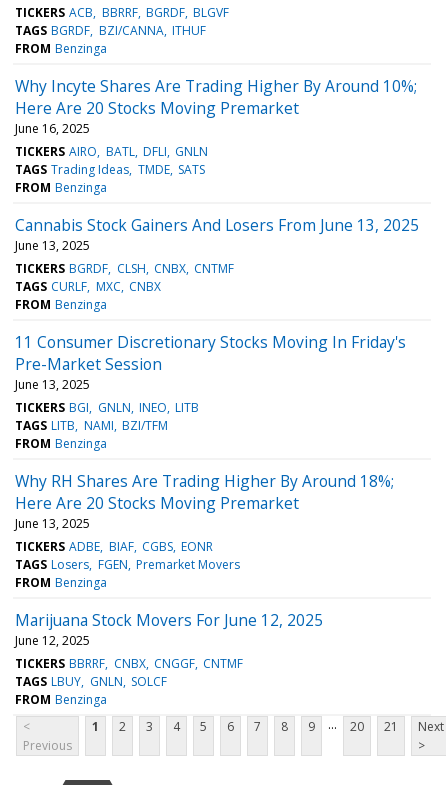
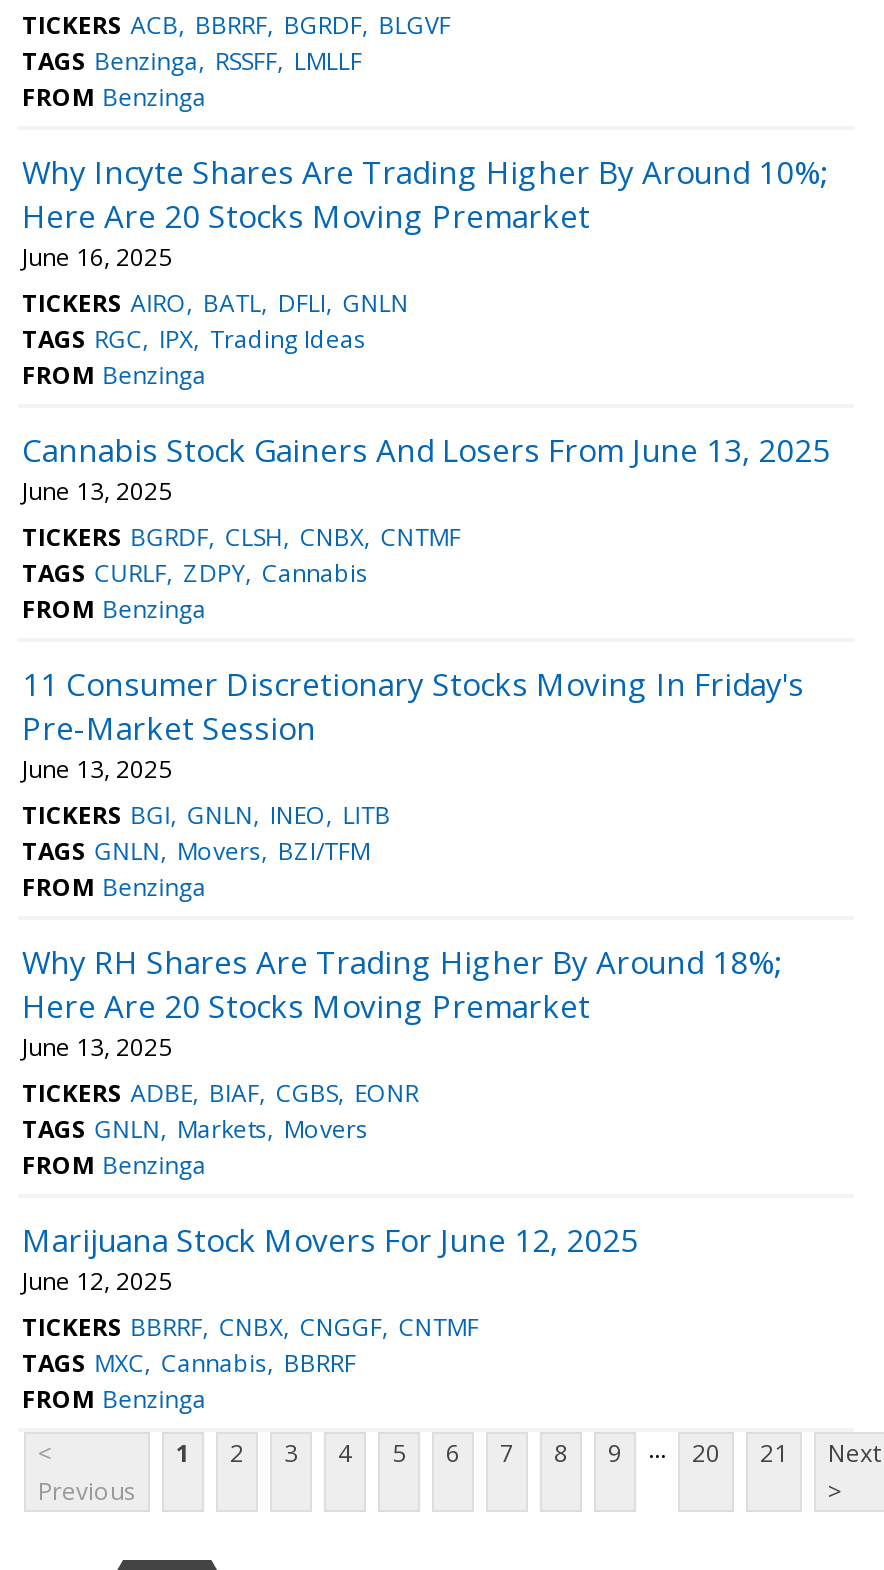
[15,22,206,39] TAGS BGRDF BZI/CANNA ITHUF -> [22,44,362,78] TAGS Benzinga RSSFF LMLLF
[15,161,205,178] TAGS Trading Ideas TMDE SATS -> [22,322,366,356] TAGS RGC IPX Trading Ideas
[15,278,161,295] TAGS CURLF MXC CNBX -> [22,556,368,590] TAGS CURLF ZDPY Cannabis
[15,417,168,434] TAGS LITB NAMI BZI/TFM -> [22,834,370,868] TAGS GNLN Movers BZI/TFM
[15,556,240,573] TAGS Losers FGEN Premarket Movers -> [22,1112,368,1146] TAGS GNLN Markets Movers
[15,673,167,690] TAGS LBUY GNLN SOLCF -> [22,1346,356,1380] TAGS MXC Cannabis BBRRF

